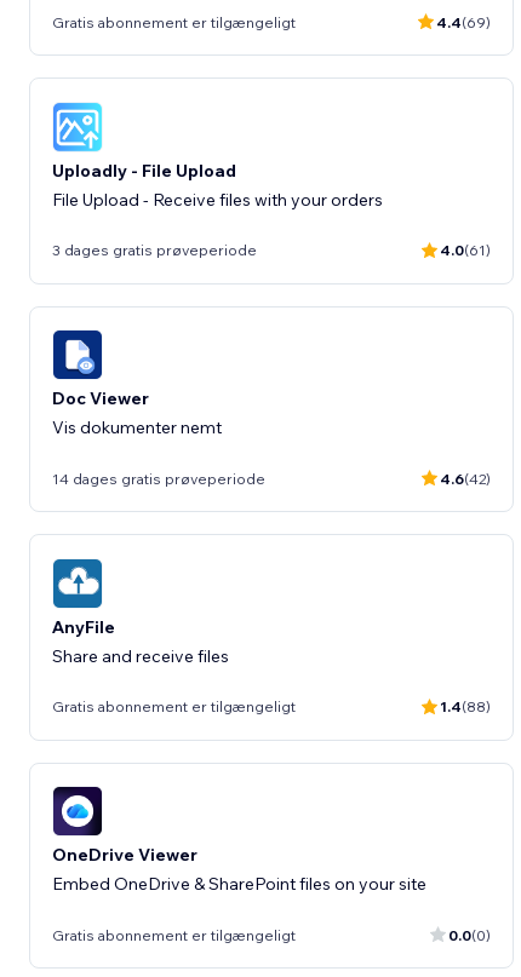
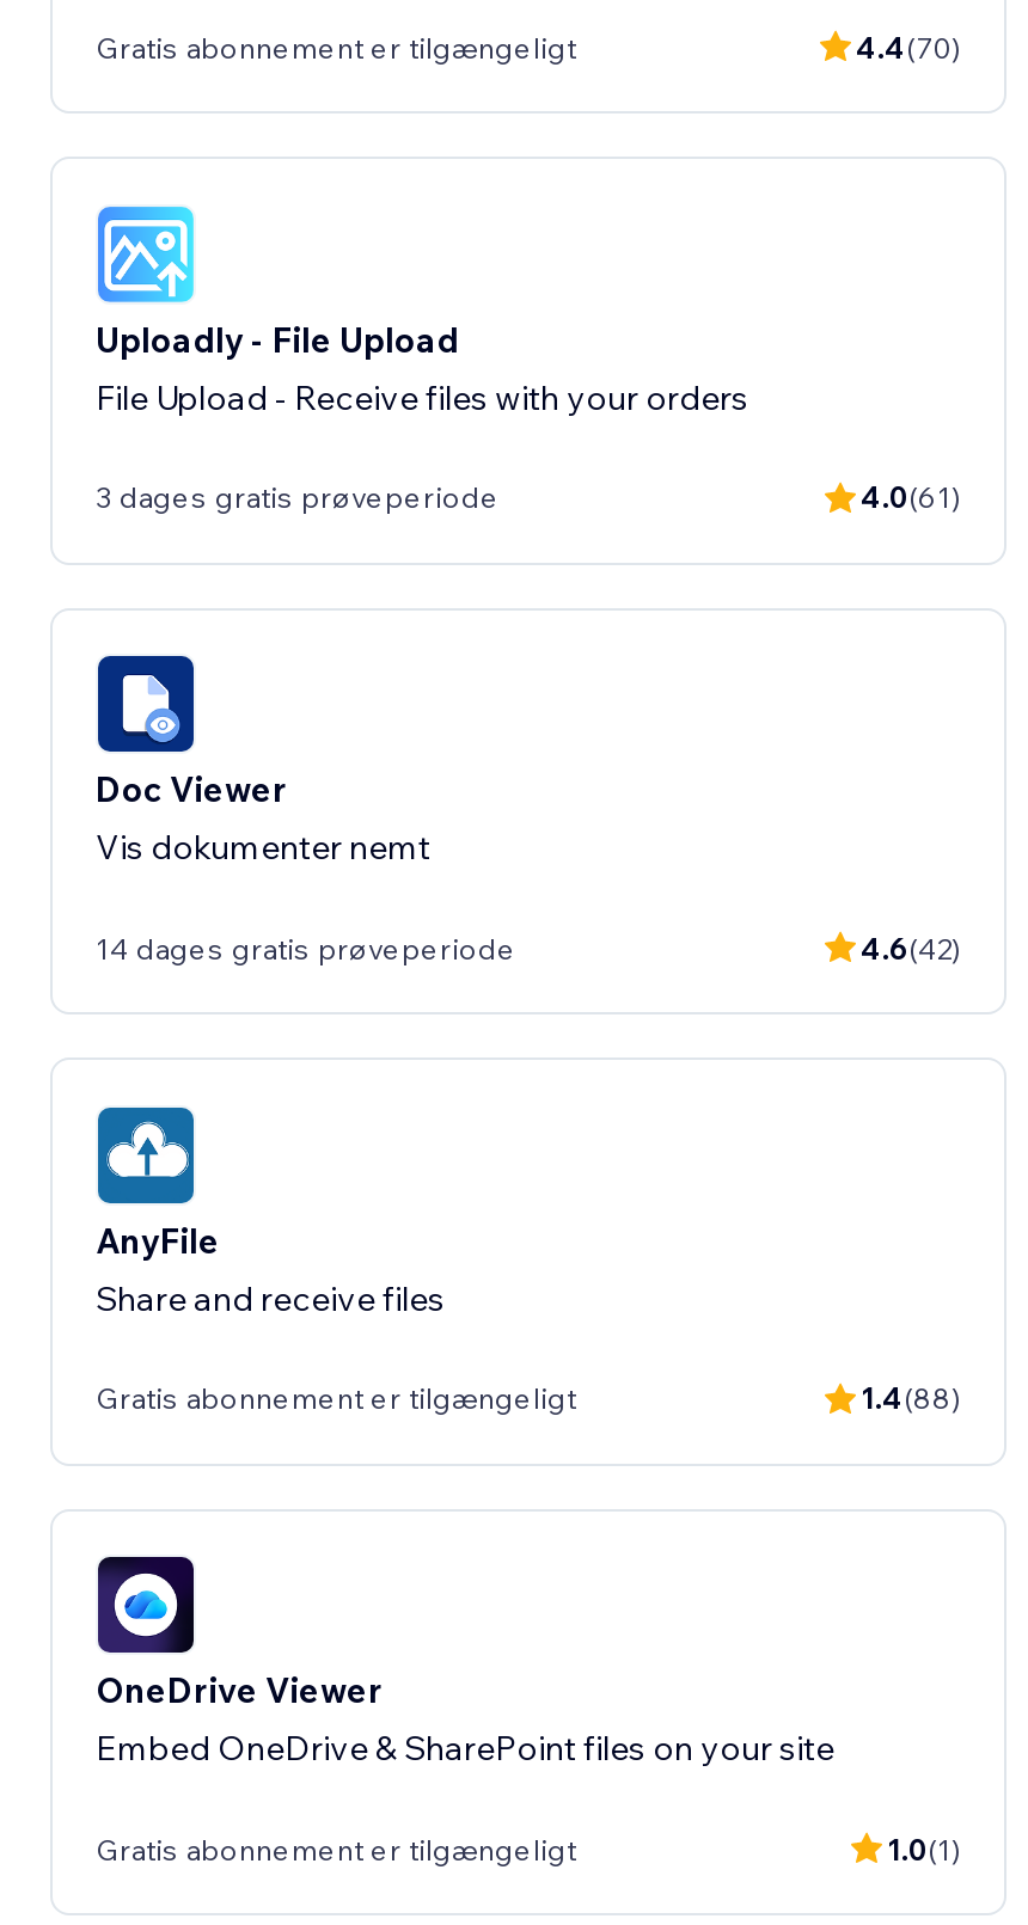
[436,13,491,31] 4.4(69) -> [856,29,961,65] 4.4(70)
[448,926,491,944] 0.0(0) -> [887,1831,961,1866] 1.0(1)

